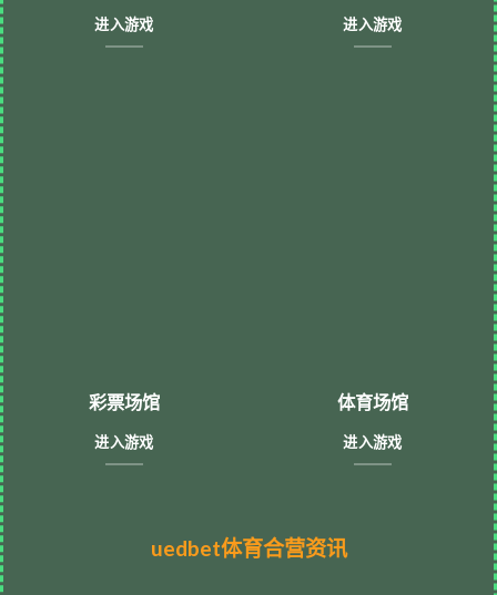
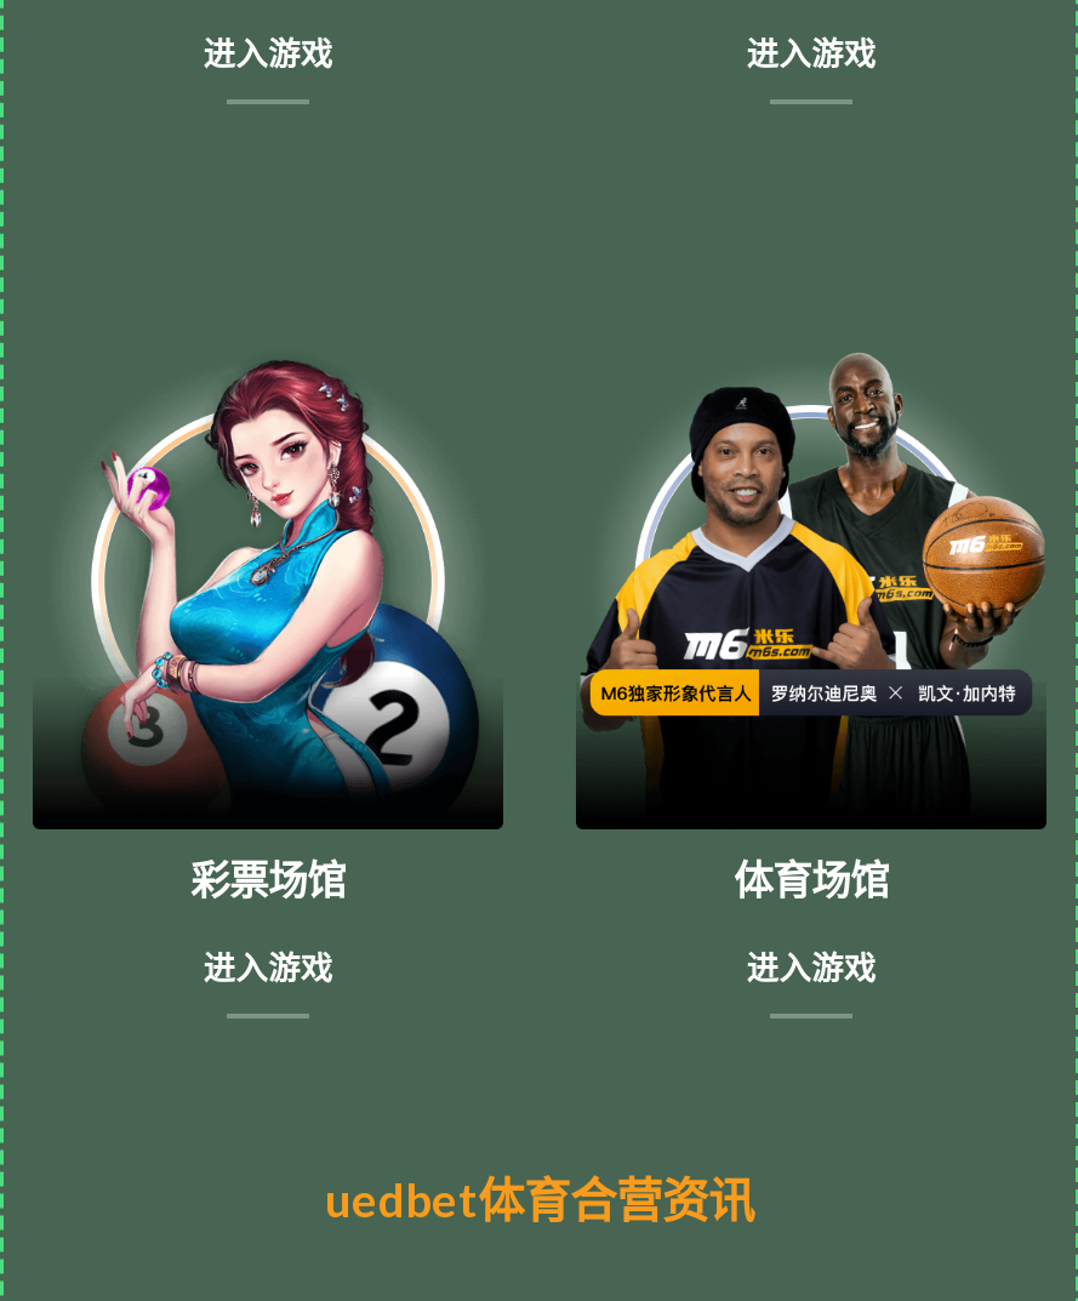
none -> [30,359,506,832] [image]
none -> [574,352,1049,832] [image]

